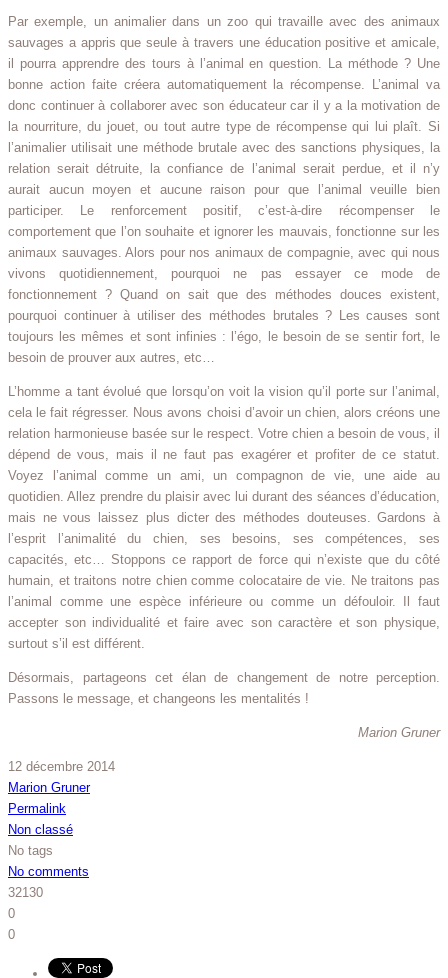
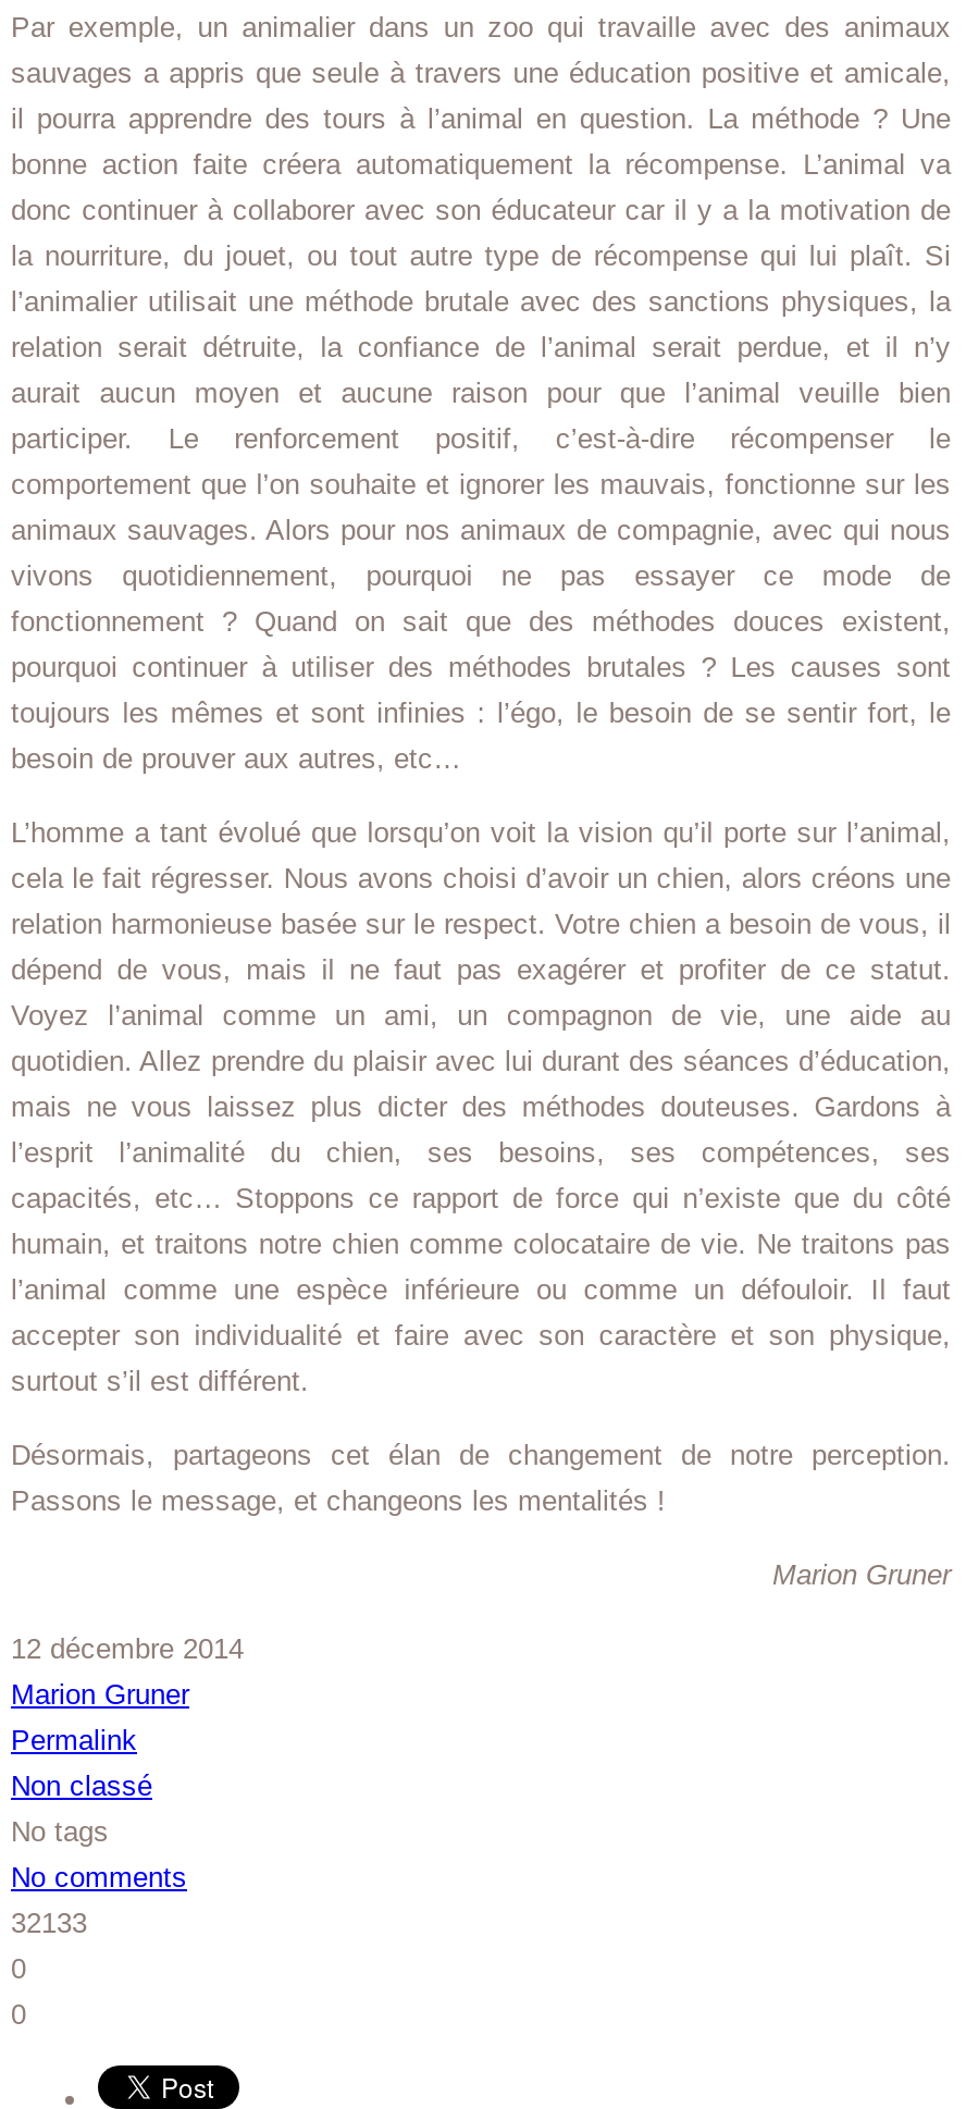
[8,885,43,900] 32130 -> [11,1906,87,1938] 32133

